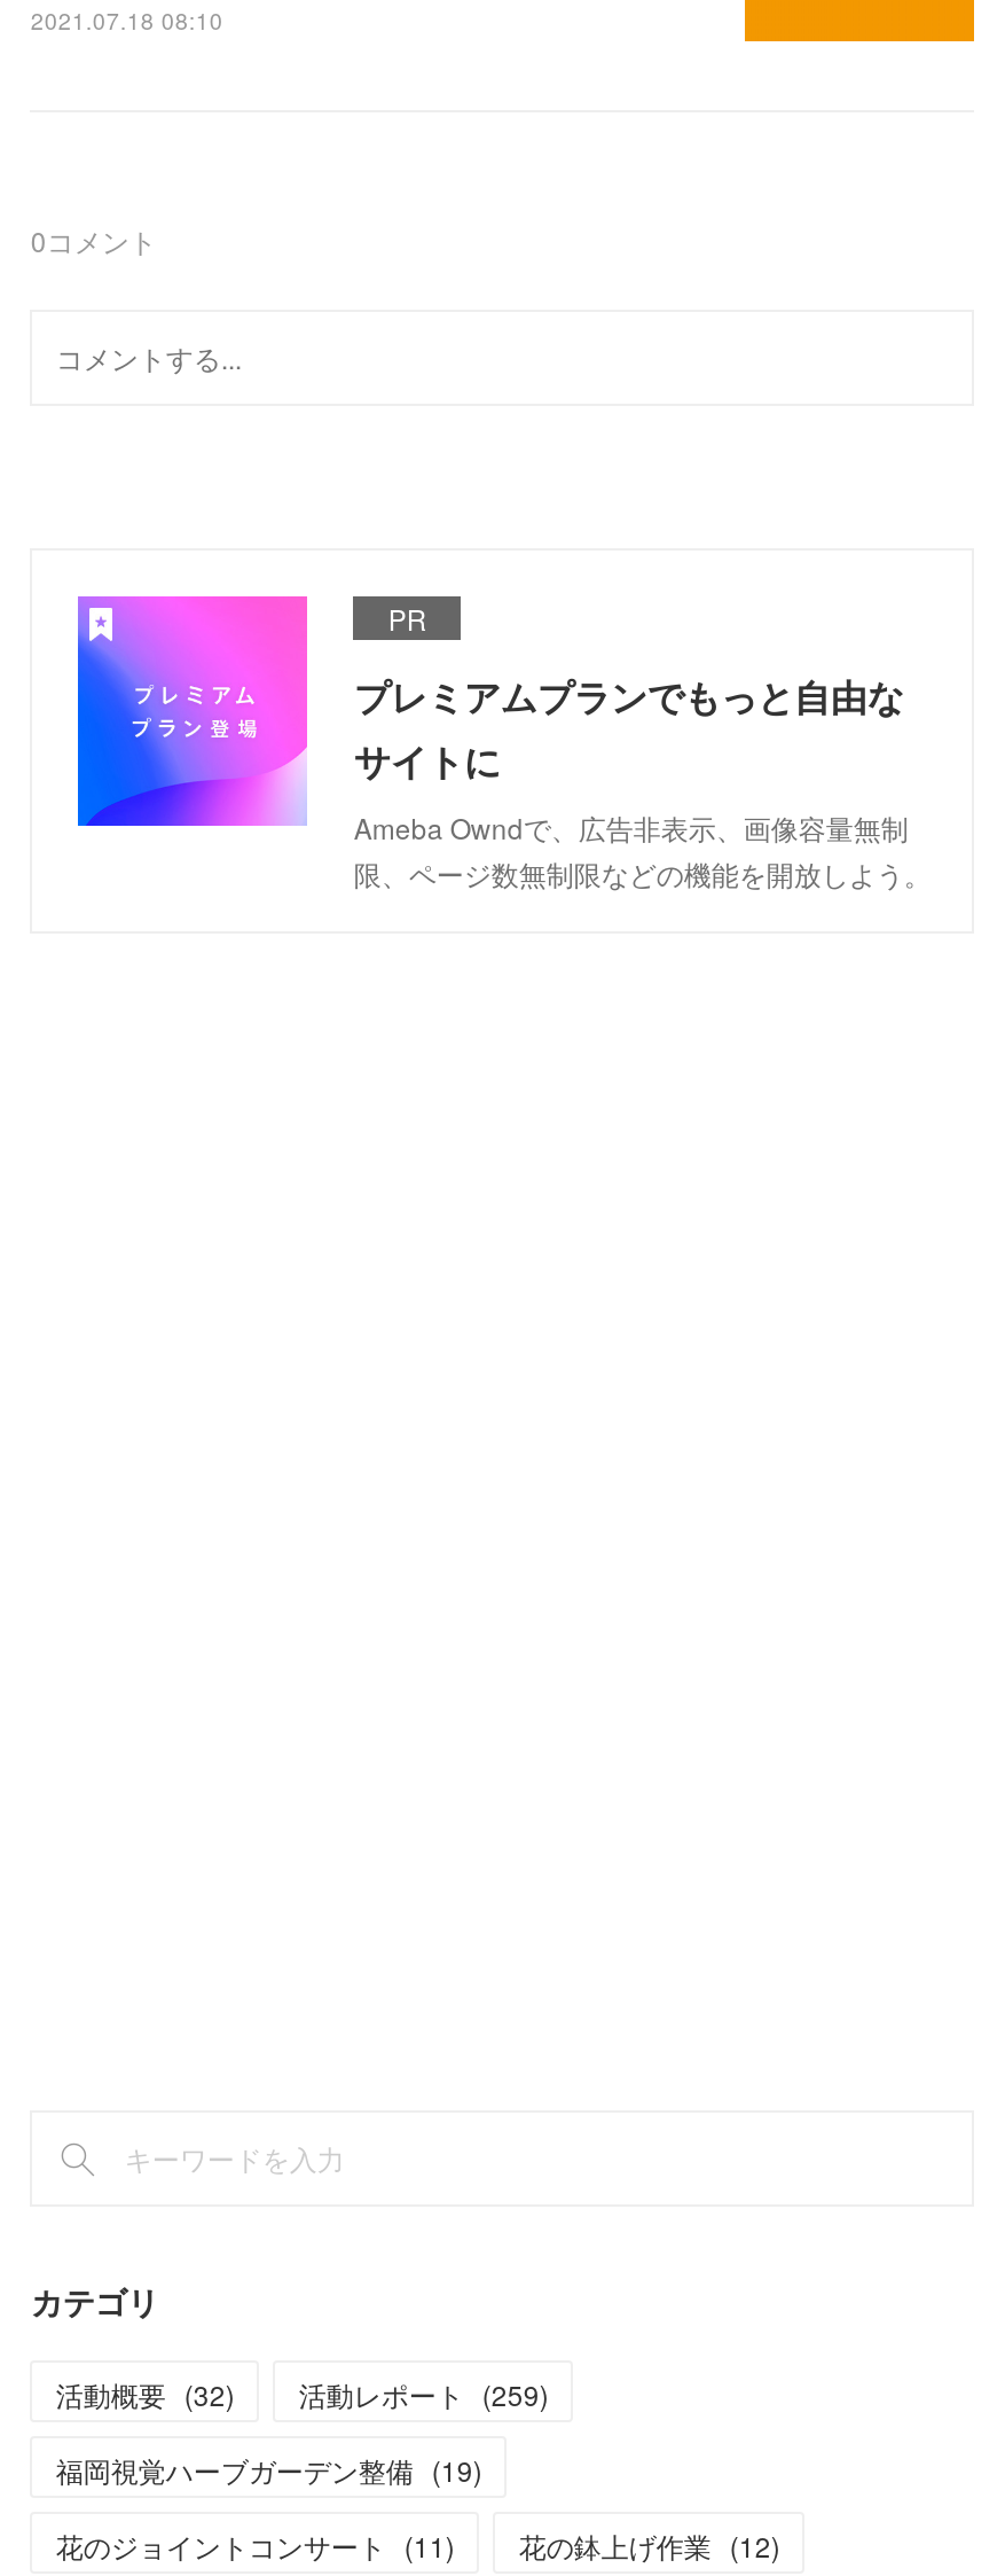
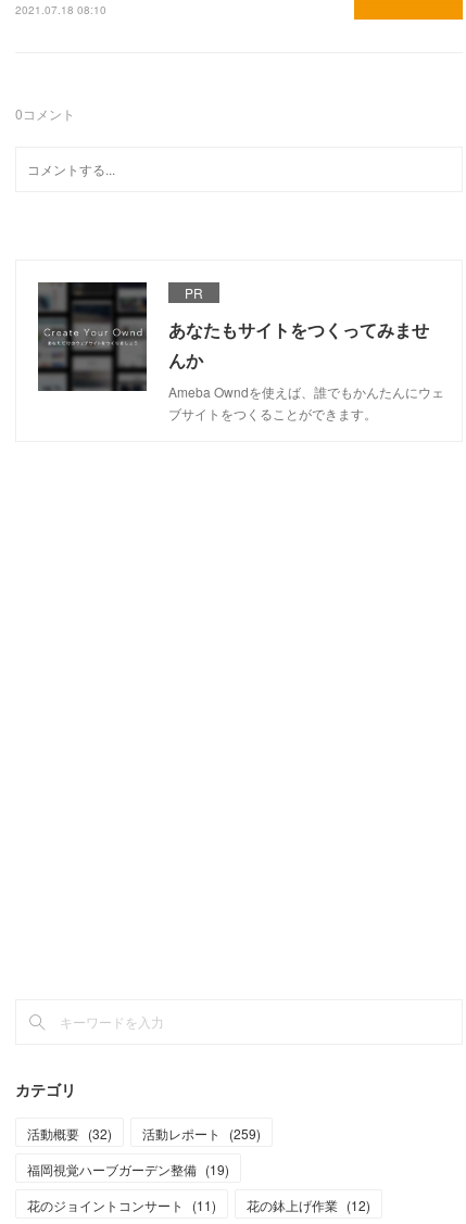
[76,594,931,892] [image] | プレミアムプランでもっと自由な | サイトに | Ameba Owndで、広告非表示、画像容量無制 | 限、ページ数無制限などの機能を開放しよう。 -> [37,281,445,422] [image] | あなたもサイトをつくってみませ | んか | Ameba Owndを使えば、誰でもかんたんにウェ | ブサイトをつくることができます。

